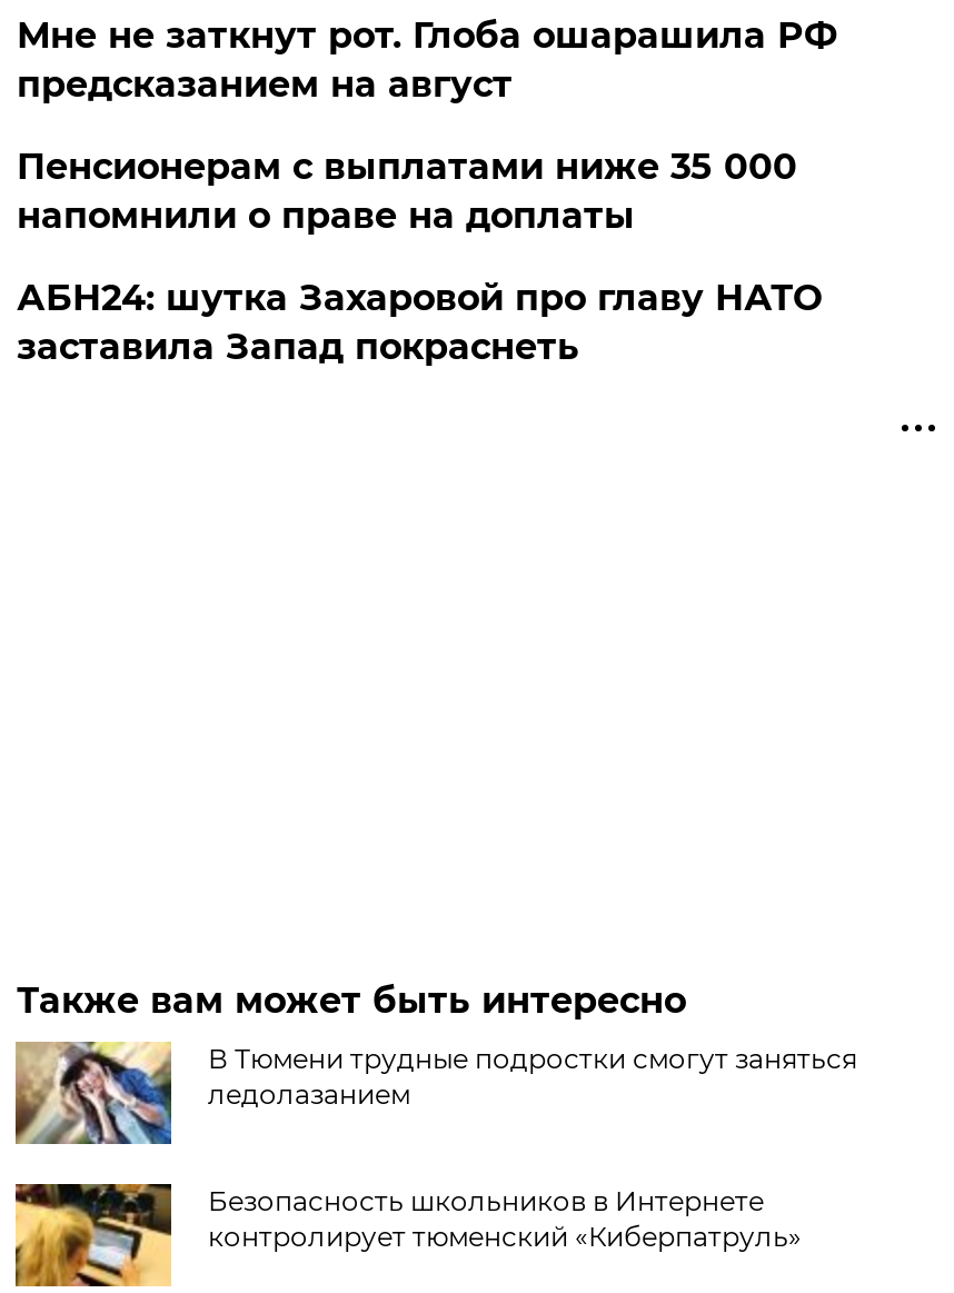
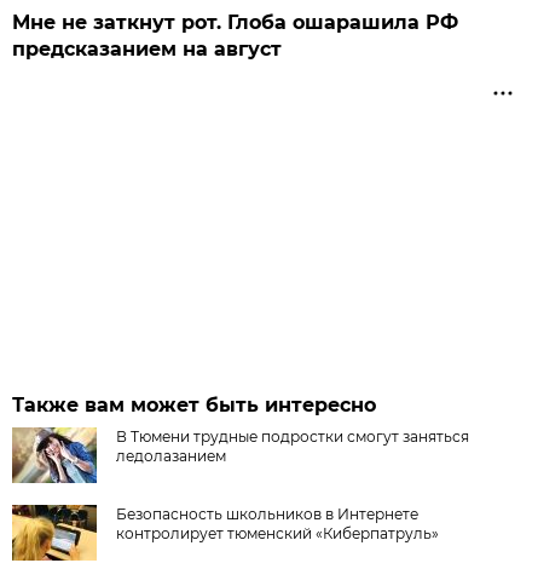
[16,145,821,368] Пенсионерам с выплатами ниже 35 000 | напомнили о праве на доплаты | АБН24: шутка Захаровой про главу НАТО | заставила Запад покраснеть -> none

